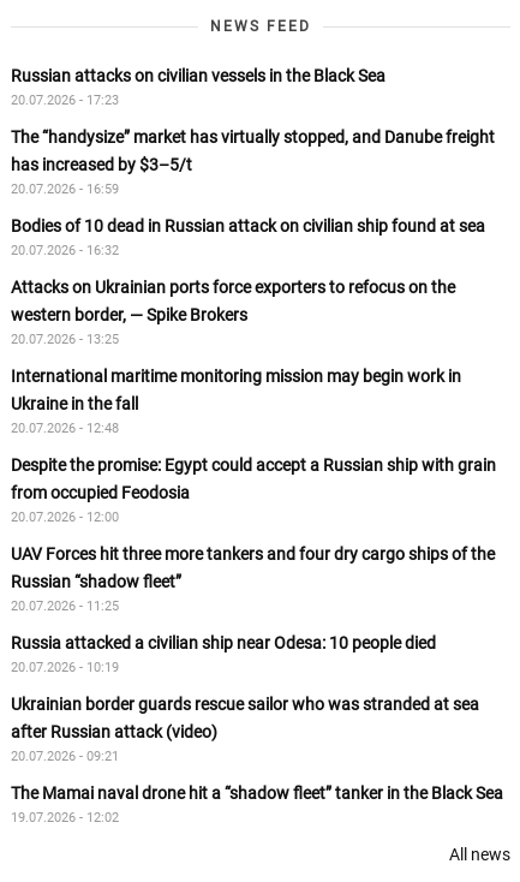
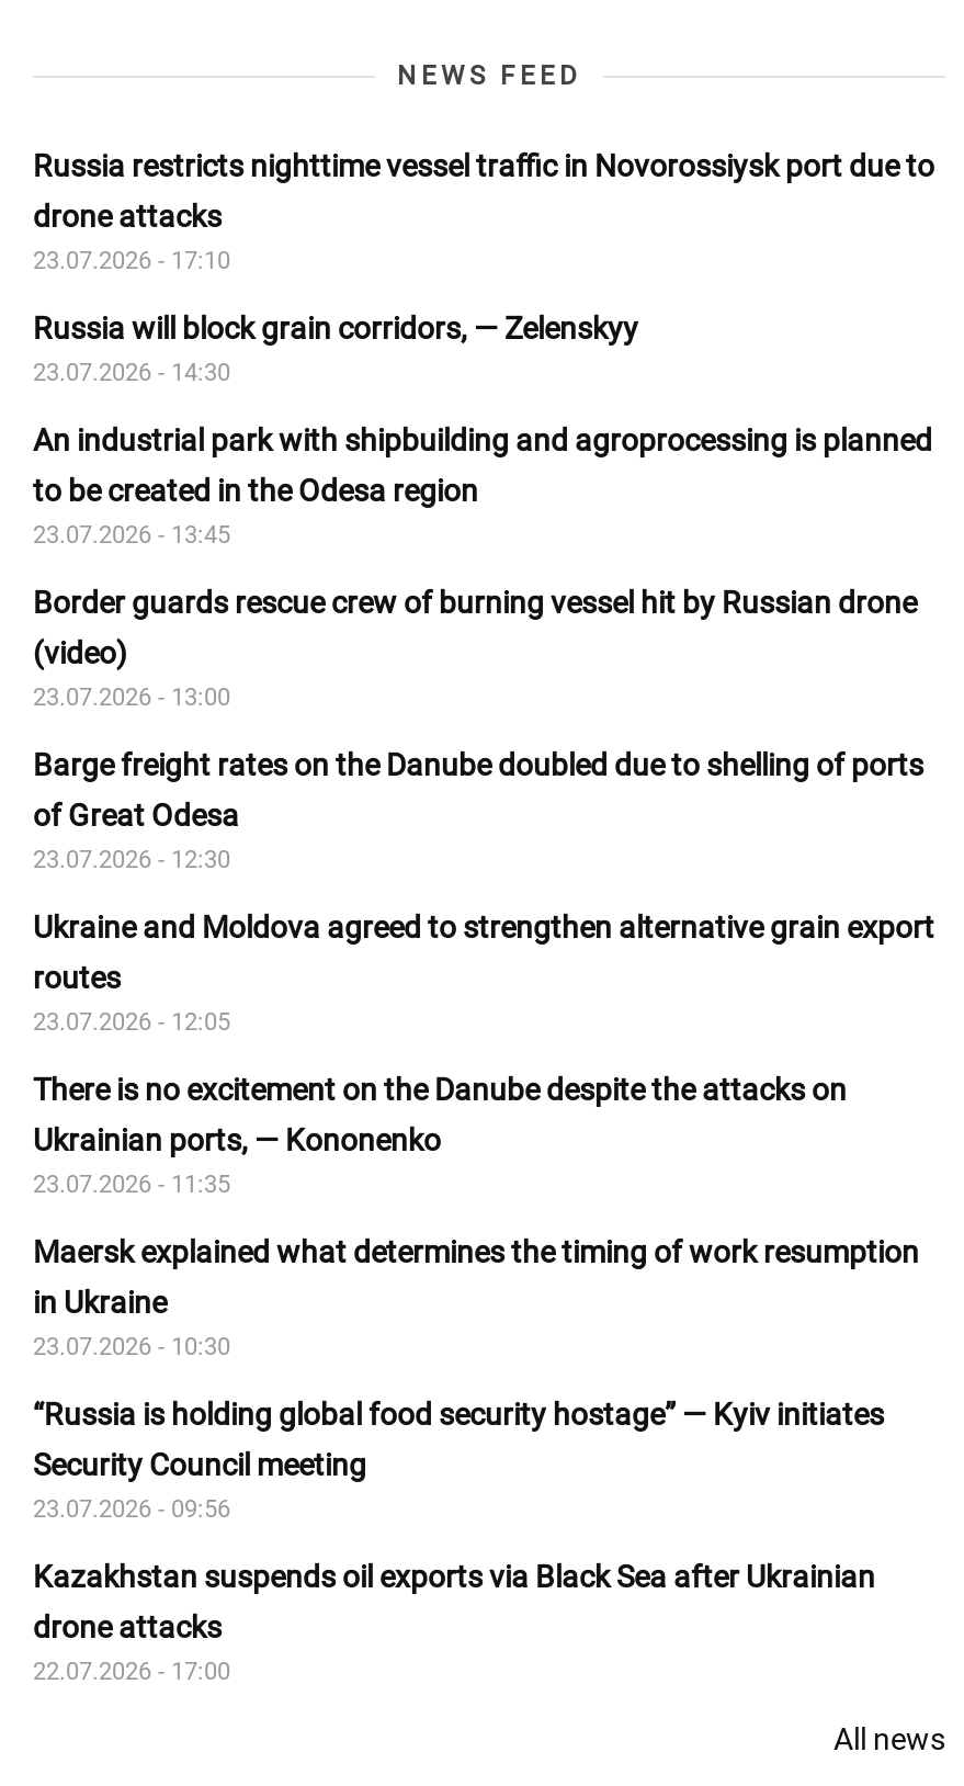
[11,66,385,108] Russian attacks on civilian vessels in the Black Sea | 20.07.2026 - 17:23 -> [33,149,934,276] Russia restricts nighttime vessel traffic in Novorossiysk port due to | drone attacks | 23.07.2026 - 17:10
[11,127,495,197] The “handysize” market has virtually stopped, and Danube freight | has increased by $3–5/t | 20.07.2026 - 16:59 -> [33,312,638,388] Russia will block grain corridors, — Zelenskyy | 23.07.2026 - 14:30
[11,216,485,258] Bodies of 10 dead in Russian attack on civilian ship found at sea | 20.07.2026 - 16:32 -> [33,423,932,551] An industrial park with shipbuilding and agroprocessing is planned | to be created in the Odesa region | 23.07.2026 - 13:45
[11,278,455,347] Attacks on Ukrainian ports force exporters to refocus on the | western border, — Spike Brokers | 20.07.2026 - 13:25 -> [33,586,917,713] Border guards rescue crew of burning vessel hit by Russian drone | (video) | 23.07.2026 - 13:00
[11,366,461,436] International maritime monitoring mission may begin work in | Ukraine in the fall | 20.07.2026 - 12:48 -> [33,748,923,875] Barge freight rates on the Danube doubled due to shelling of ports | of Great Odesa | 23.07.2026 - 12:30
[11,455,496,525] Despite the promise: Egypt could accept a Russian ship with grain | from occupied Feodosia | 20.07.2026 - 12:00 -> [33,911,934,1038] Ukraine and Moldova agreed to strengthen alternative grain export | routes | 23.07.2026 - 12:05
[11,544,495,614] UAV Forces hit three more tankers and four dry cargo ships of the | Russian “shadow fleet” | 20.07.2026 - 11:25 -> [33,1073,847,1200] There is no excitement on the Danube despite the attacks on | Ukrainian ports, — Kononenko | 23.07.2026 - 11:35
[11,633,436,675] Russia attacked a civilian ship near Odesa: 10 people died | 20.07.2026 - 10:19 -> [33,1235,919,1363] Maersk explained what determines the timing of work resumption | in Ukraine | 23.07.2026 - 10:30
[11,695,479,764] Ukrainian border guards rescue sailor who was stranded at sea | after Russian attack (video) | 20.07.2026 - 09:21 -> [33,1398,884,1525] “Russia is holding global food security hostage” — Kyiv initiates | Security Council meeting | 23.07.2026 - 09:56
[11,783,503,826] The Mamai naval drone hit a “shadow fleet” tanker in the Black Sea | 19.07.2026 - 12:02 -> [33,1560,875,1687] Kazakhstan suspends oil exports via Black Sea after Ukrainian | drone attacks | 22.07.2026 - 17:00

